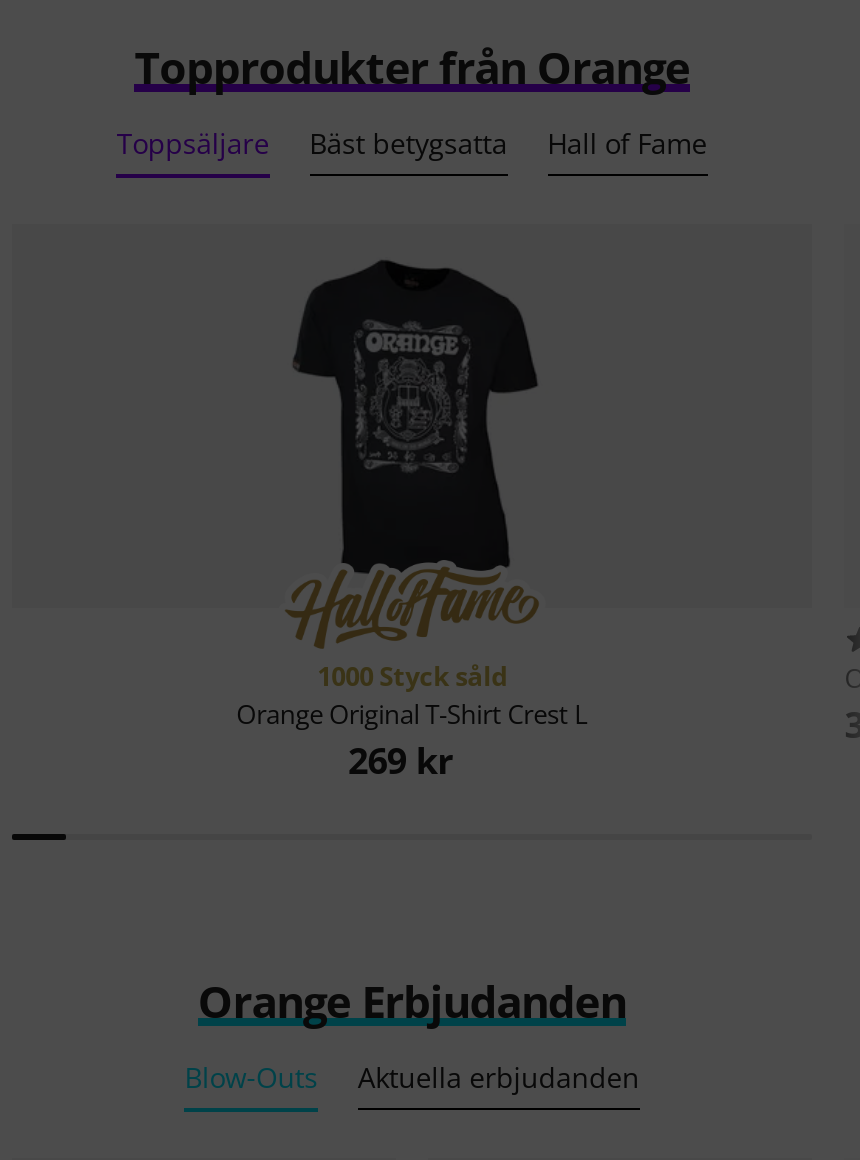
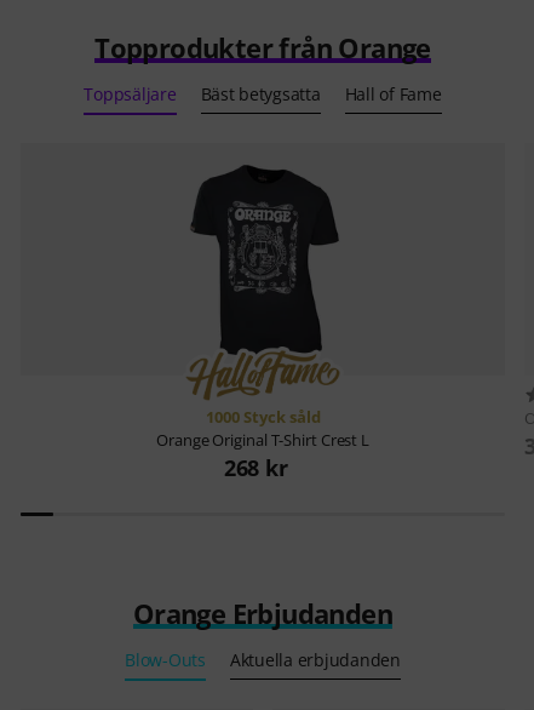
[348,737,453,785] 269 kr -> [224,454,287,483] 268 kr

